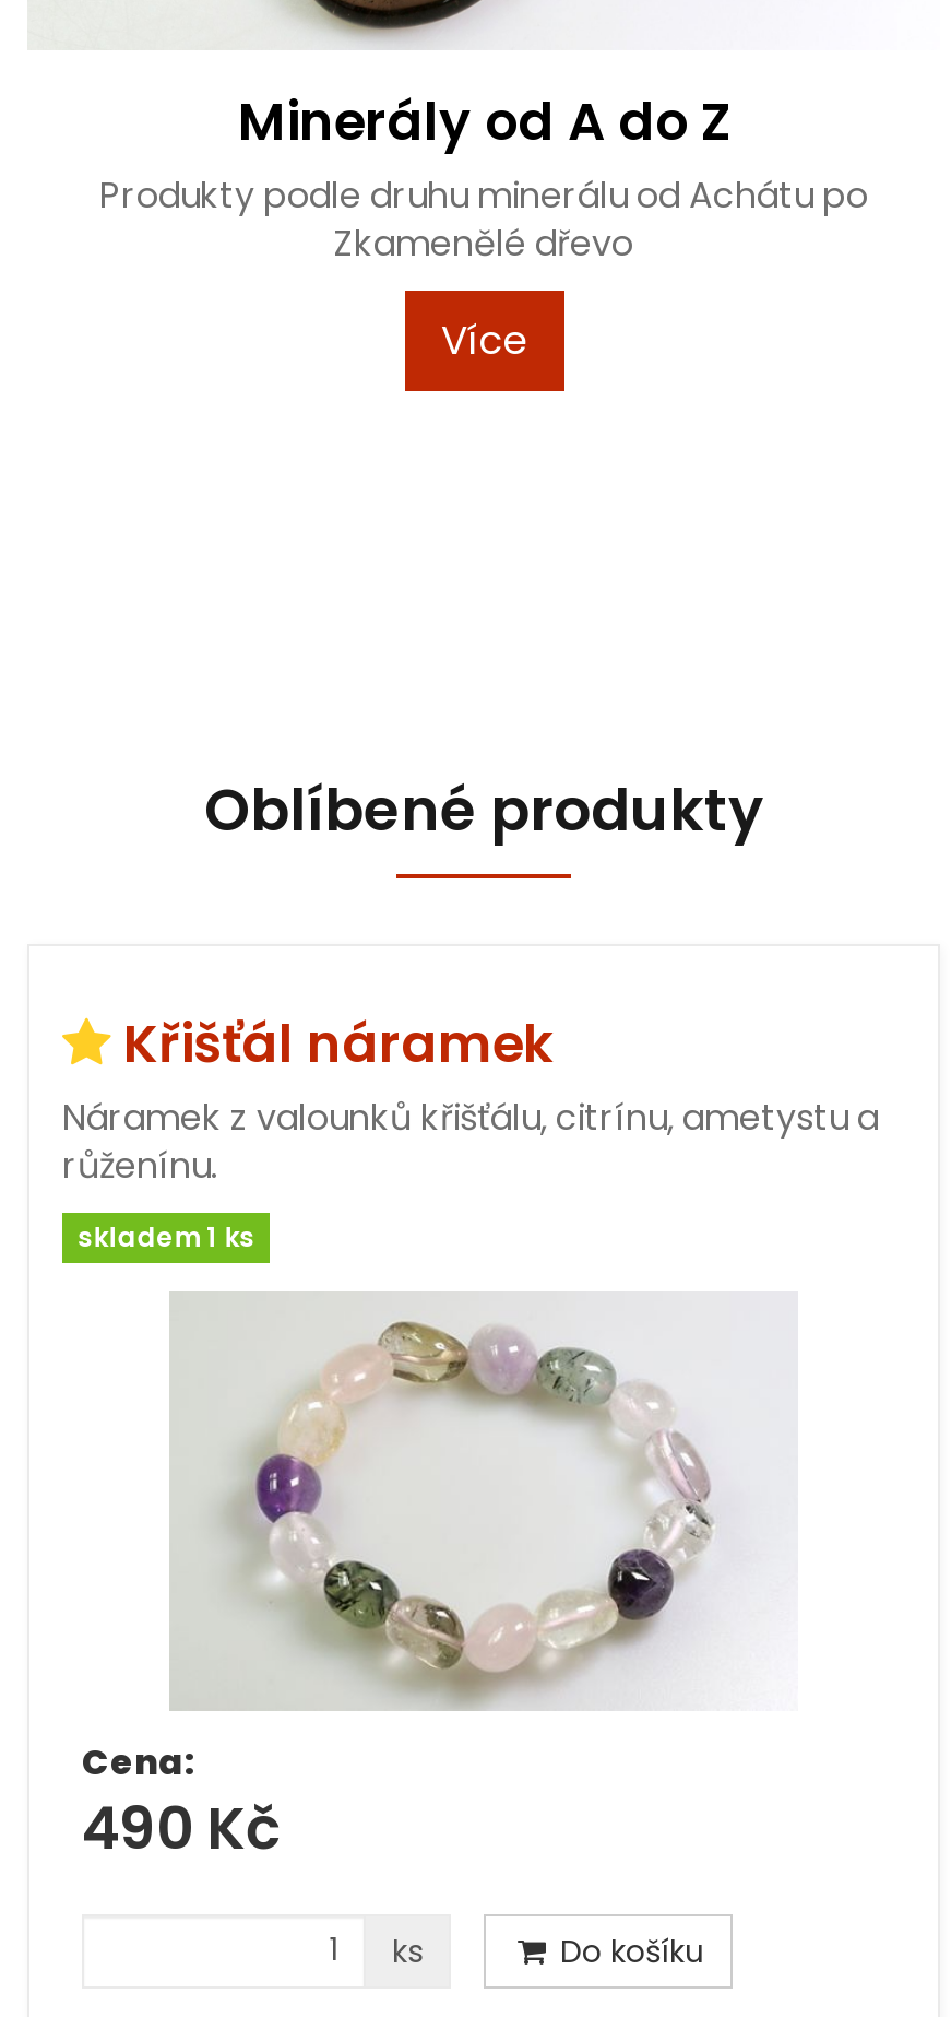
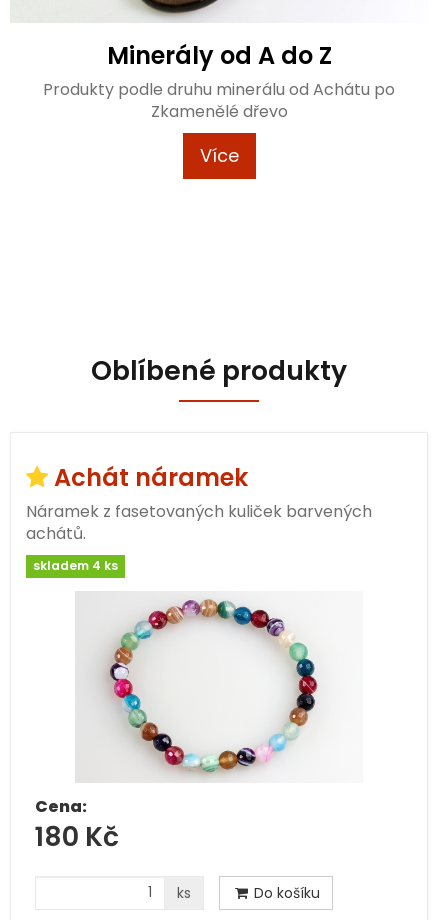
[62,1007,879,1190] Křišťál náramek | Náramek z valounků křišťálu, citrínu, ametystu a | růženínu. -> [26,461,372,545] Achát náramek | Náramek z fasetovaných kuliček barvených | achátů.
[78,1219,255,1256] skladem 1 ks -> [33,558,118,575] skladem 4 ks
[82,1311,713,1868] [image] | 490 Kč -> [35,599,323,855] [image] | 180 Kč

